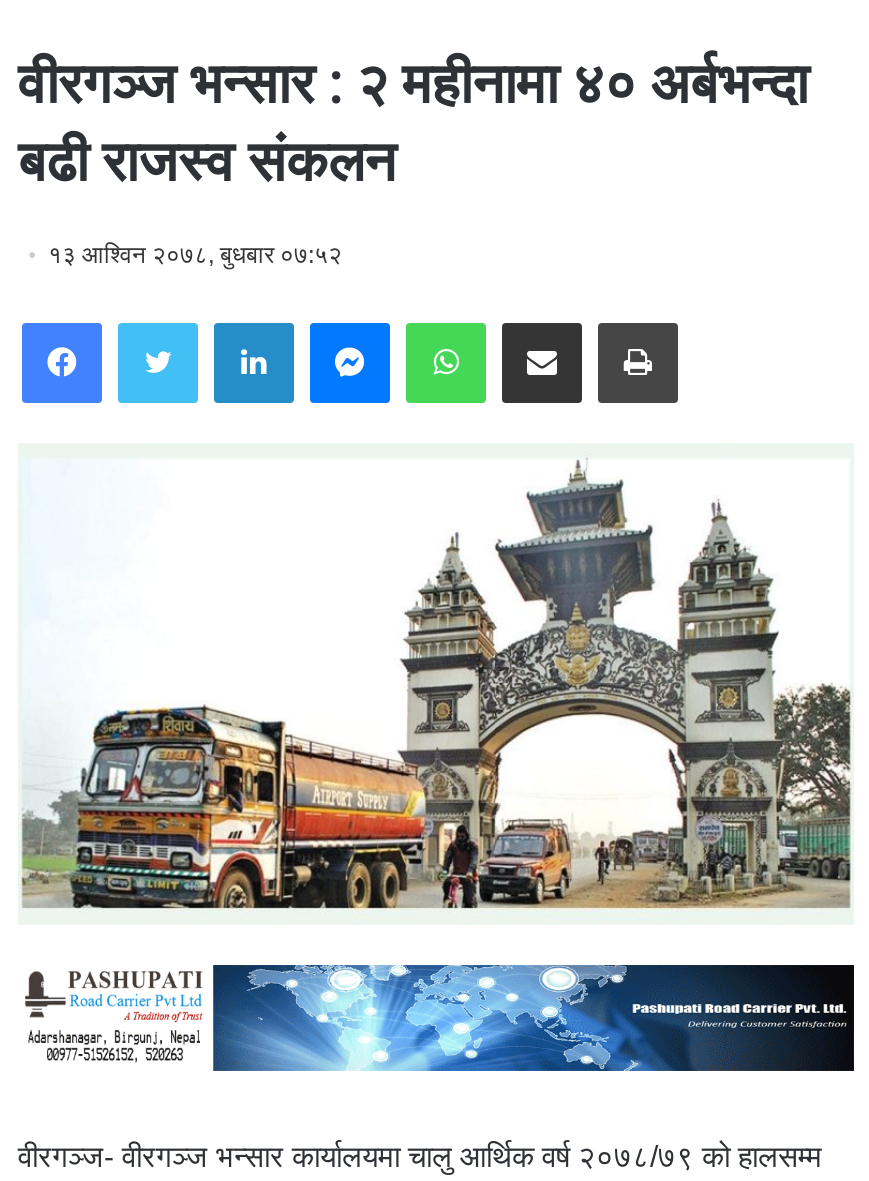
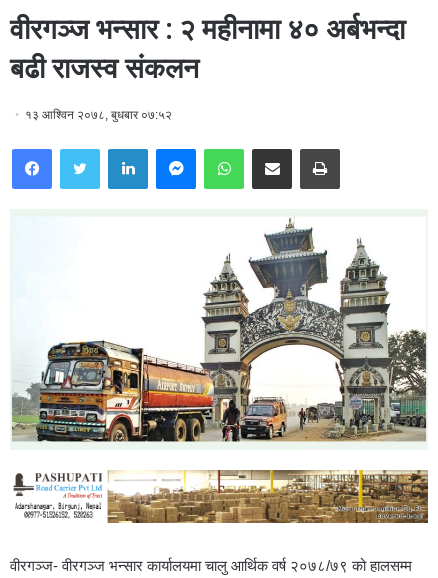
[210,963,856,1073] [image] -> [107,469,429,524] [image]

